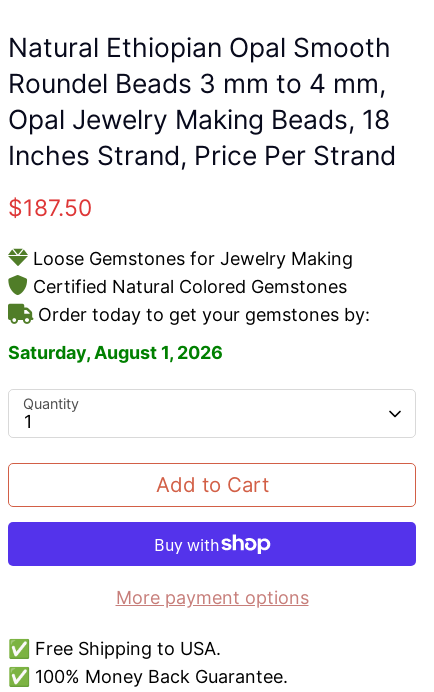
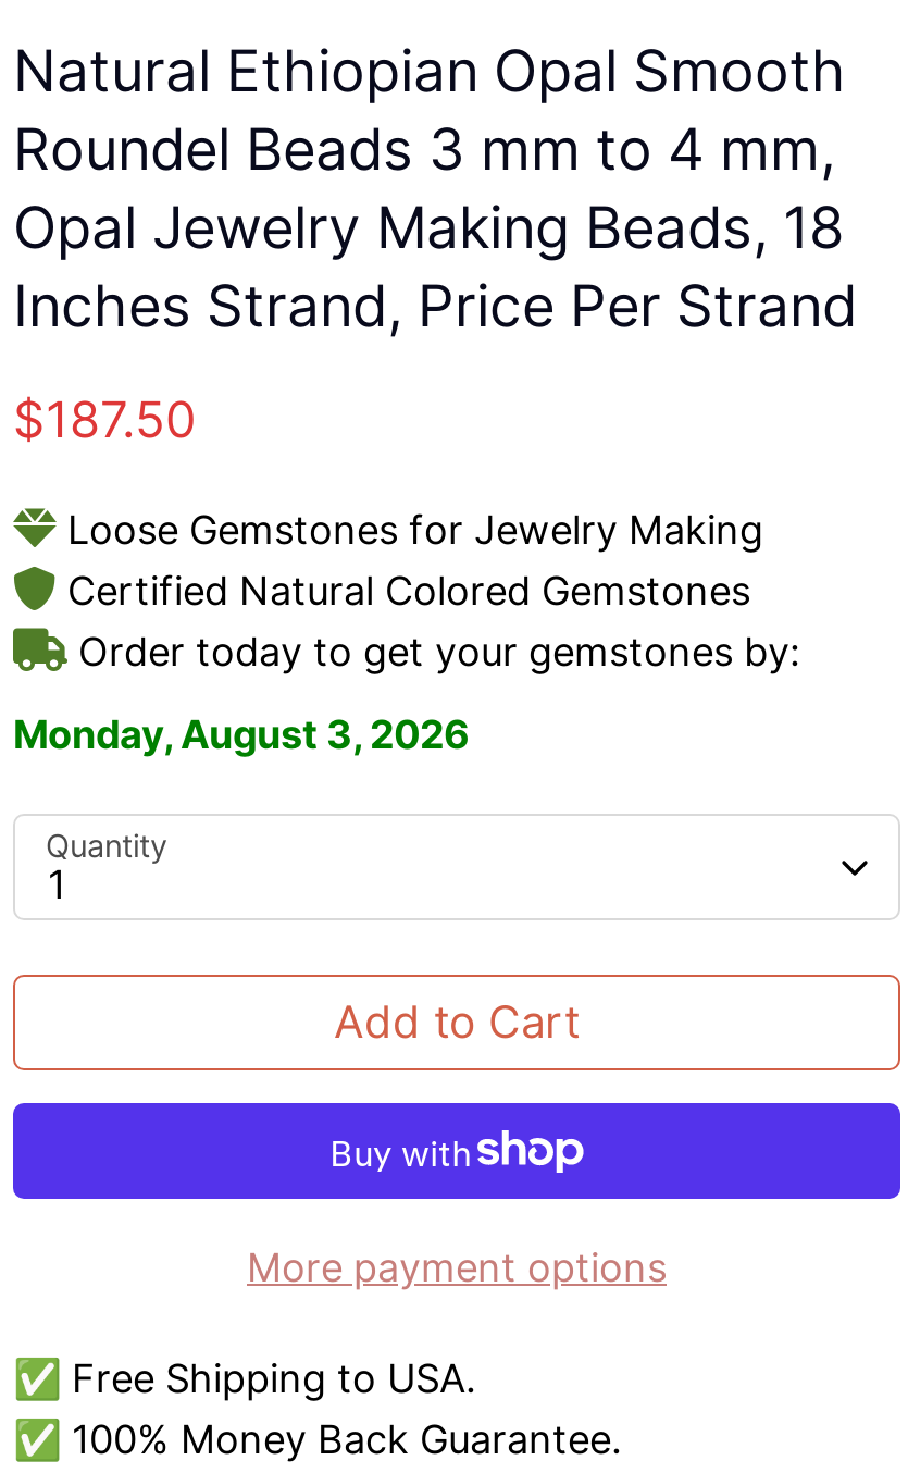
[8,342,223,363] Saturday, August 1, 2026 -> [13,711,470,757] Monday, August 3, 2026

